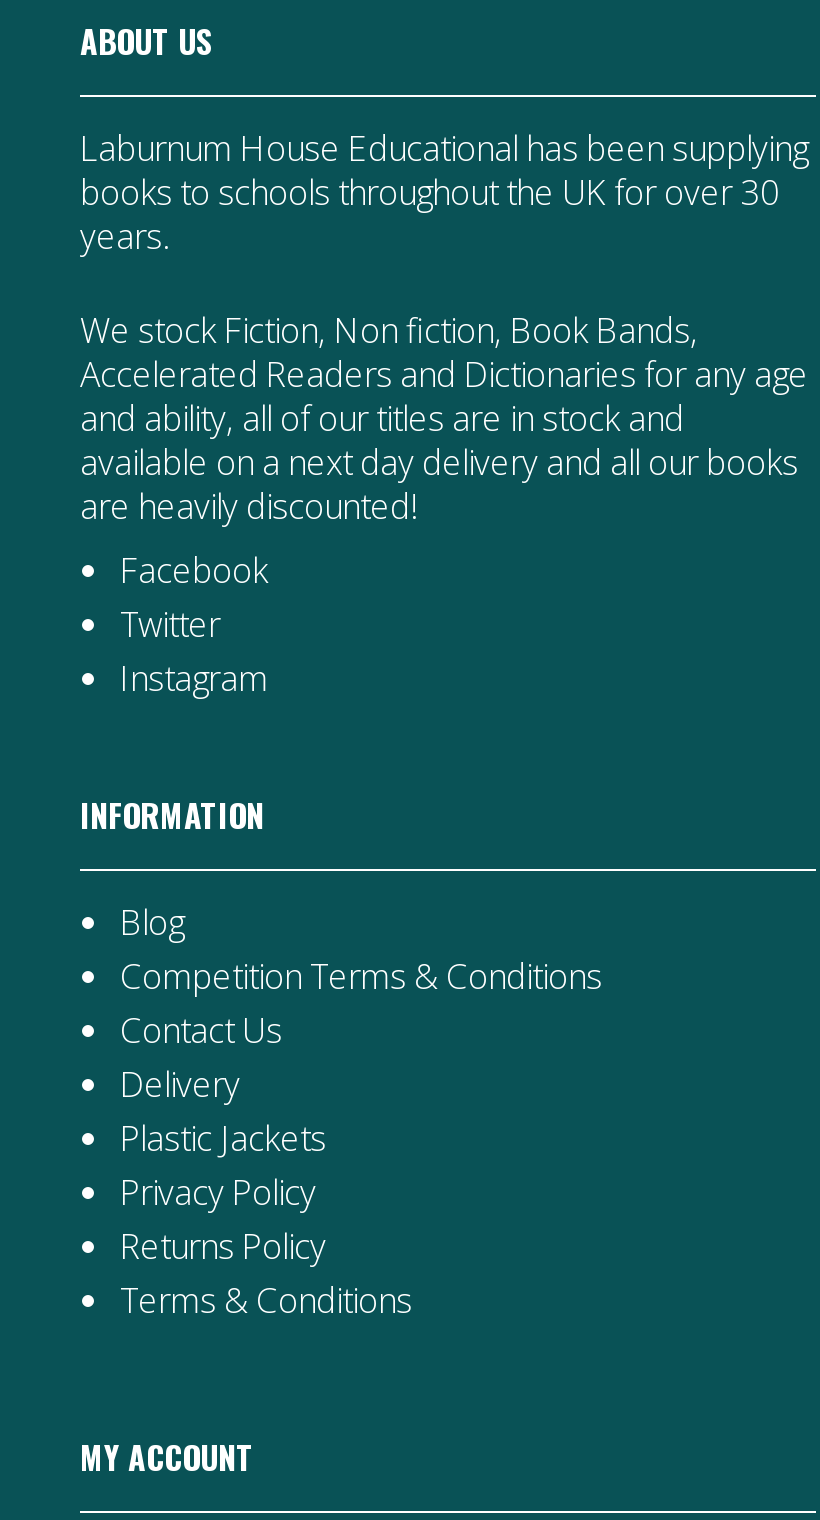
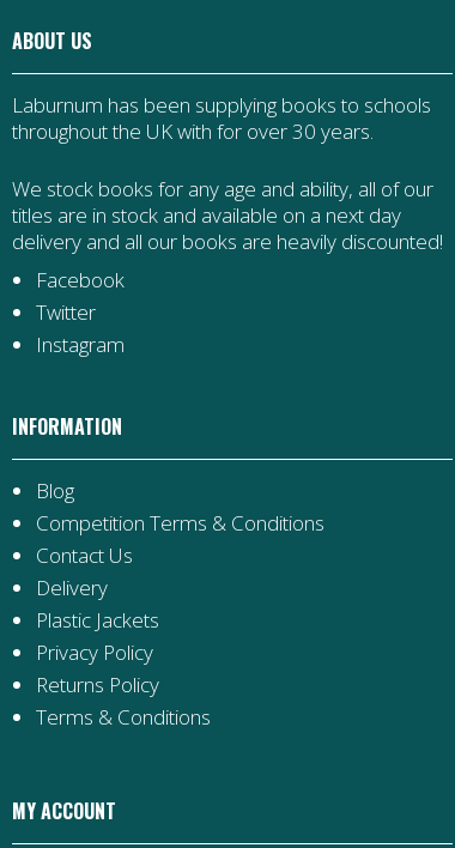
[80,124,808,258] Laburnum House Educational has been supplying | books to schools throughout the UK for over 30 | years. -> [12,91,431,145] Laburnum has been supplying books to schools | throughout the UK with for over 30 years.
[80,308,808,530] We stock Fiction, Non fiction, Book Bands, | Accelerated Readers and Dictionaries for any age | and ability, all of our titles are in stock and | available on a next day delivery and all our books | are heavily discounted! -> [12,175,443,255] We stock books for any age and ability, all of our | titles are in stock and available on a next day | delivery and all our books are heavily discounted!

